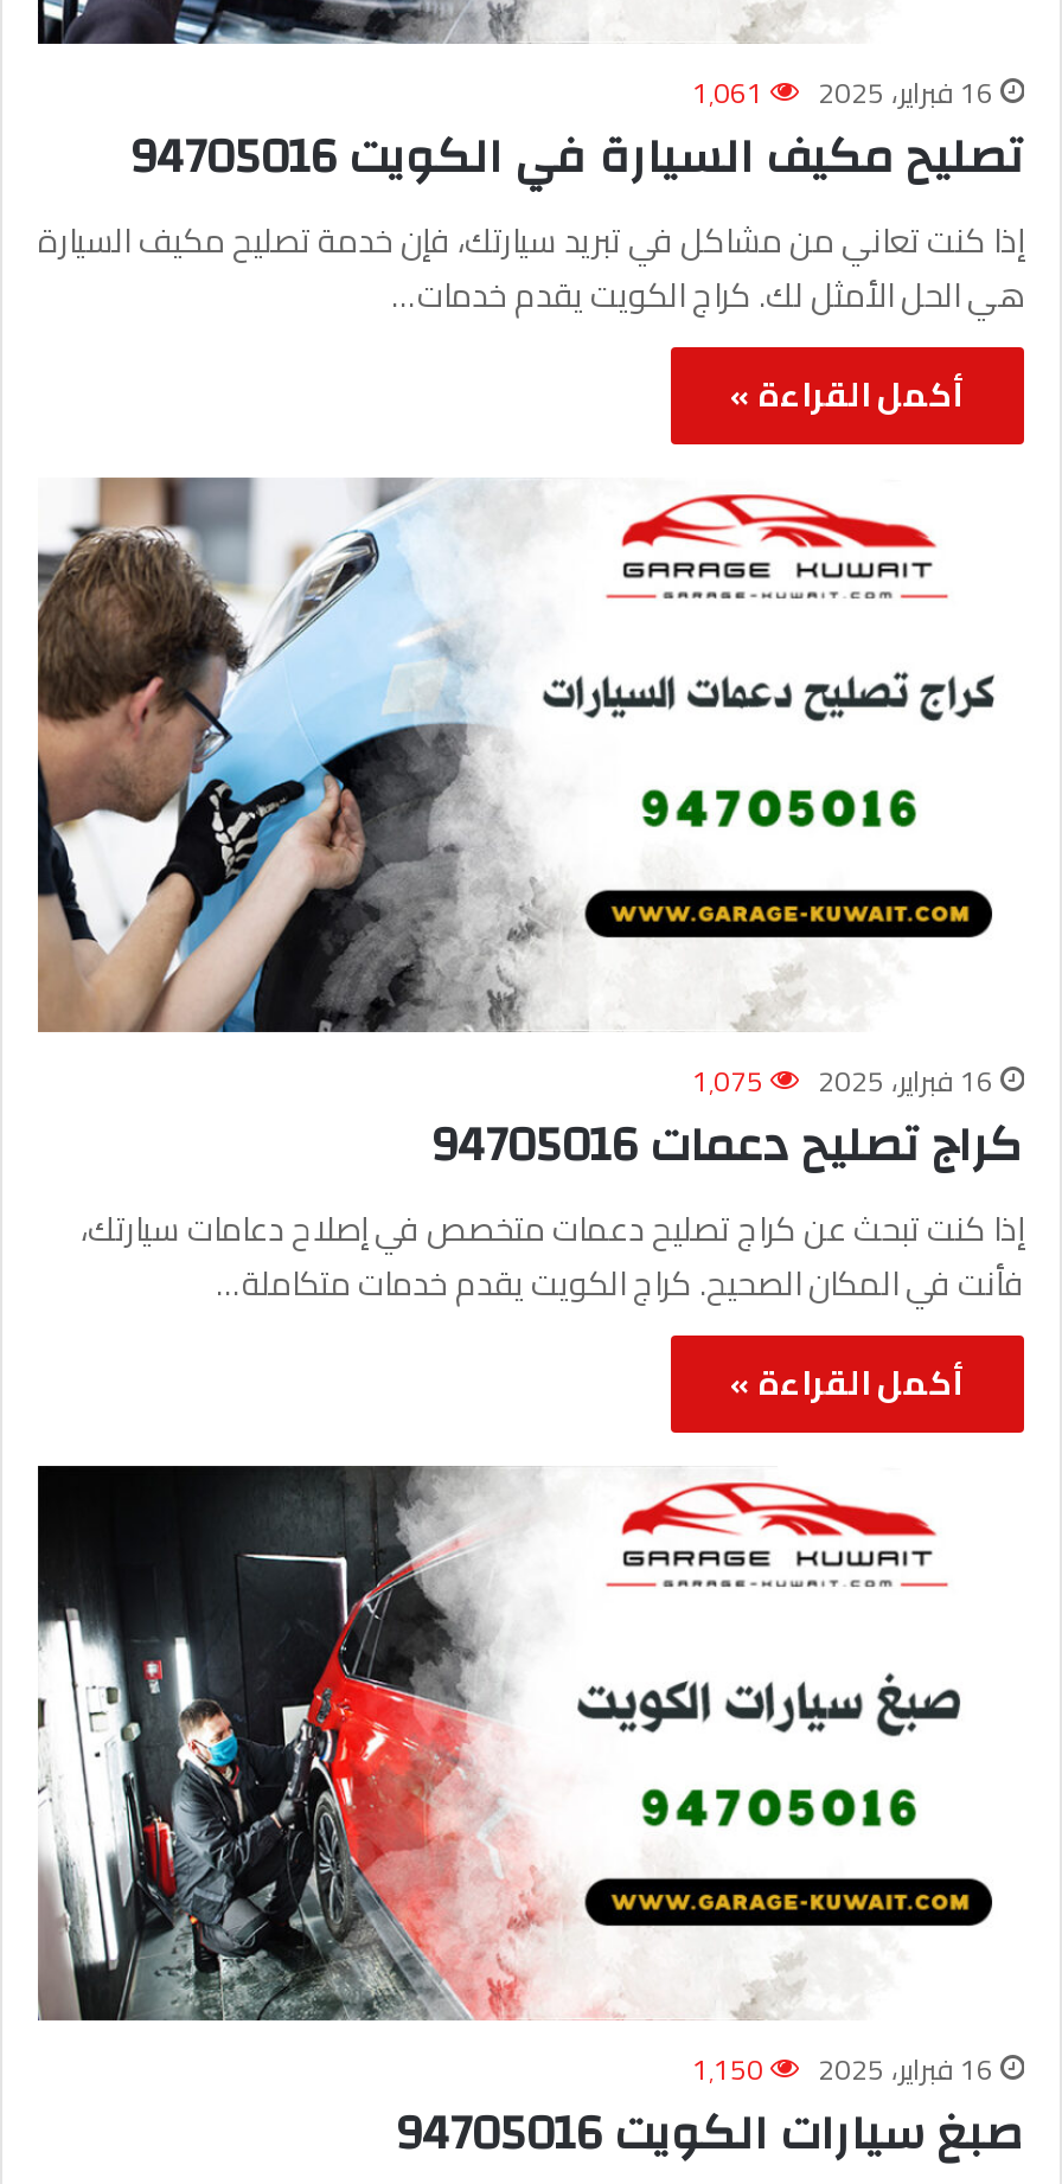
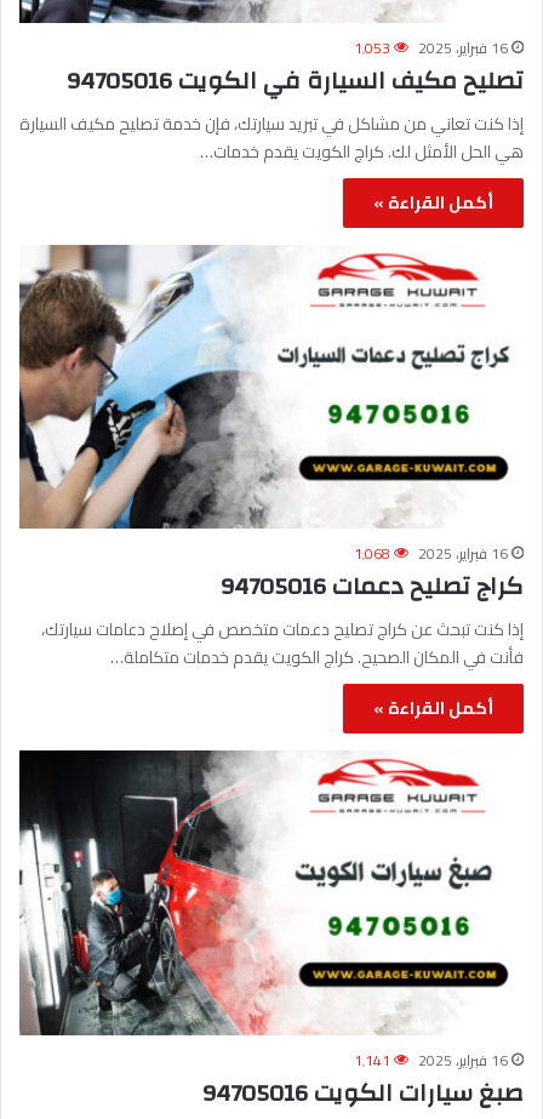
[692,65,763,120] 1٬061 -> [354,33,390,61] 1٬053
[692,1054,763,1108] 1٬075 -> [354,540,390,568] 1٬068
[692,2042,763,2097] 1٬150 -> [354,1046,390,1074] 1٬141

